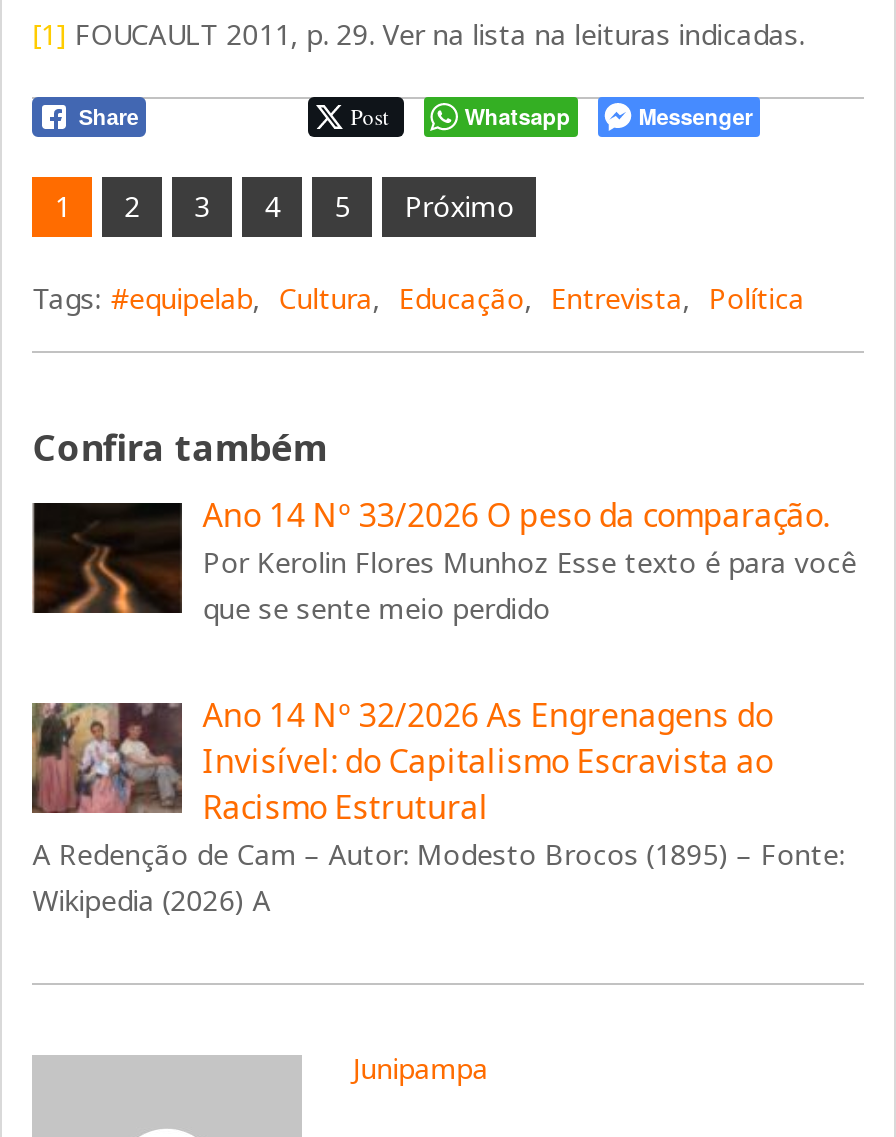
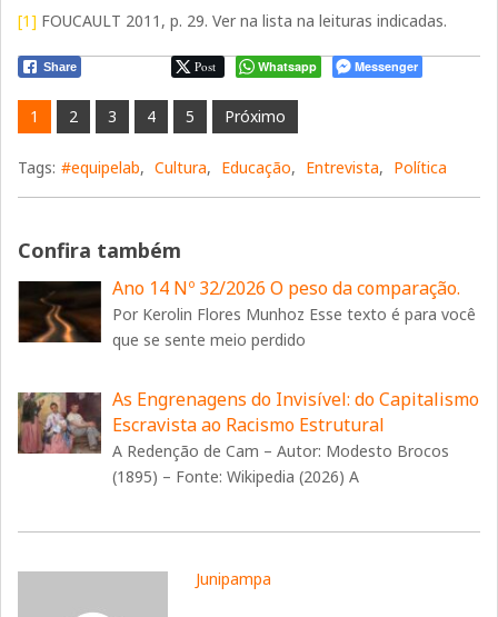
[202,493,828,537] Ano 14 Nº 33/2026 O peso da comparação. -> [112,276,460,300] Ano 14 Nº 32/2026 O peso da comparação.
[32,693,844,919] Ano 14 Nº 32/2026 As Engrenagens do | Invisível: do Capitalismo Escravista ao | Racismo Estrutural | A Redenção de Cam – Autor: Modesto Brocos (1895) – Fonte: | Wikipedia (2026) A -> [112,387,479,487] As Engrenagens do Invisível: do Capitalismo | Escravista ao Racismo Estrutural | A Redenção de Cam – Autor: Modesto Brocos | (1895) – Fonte: Wikipedia (2026) A

